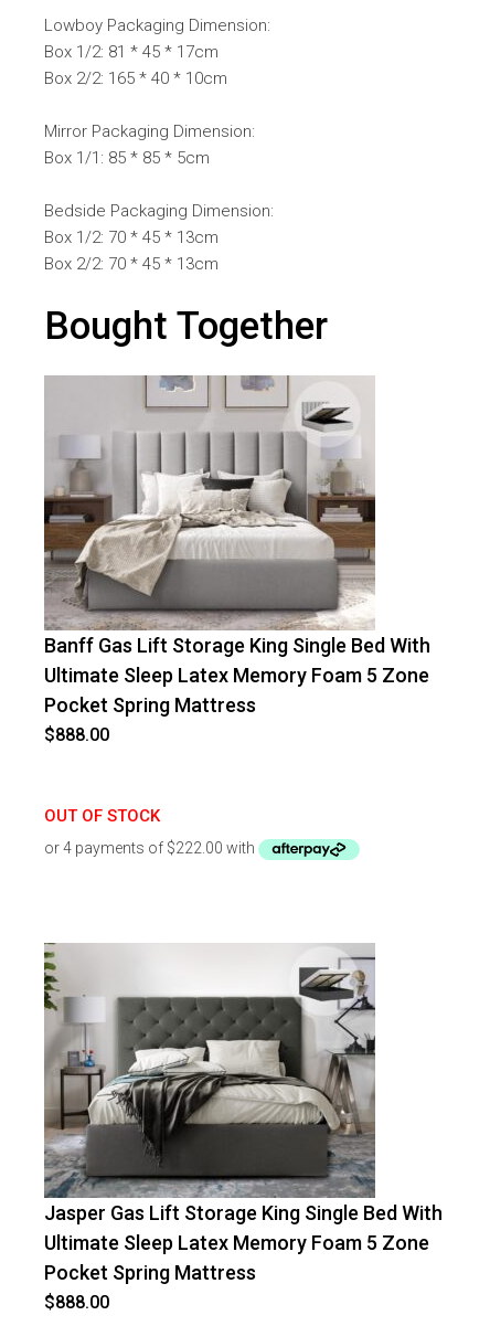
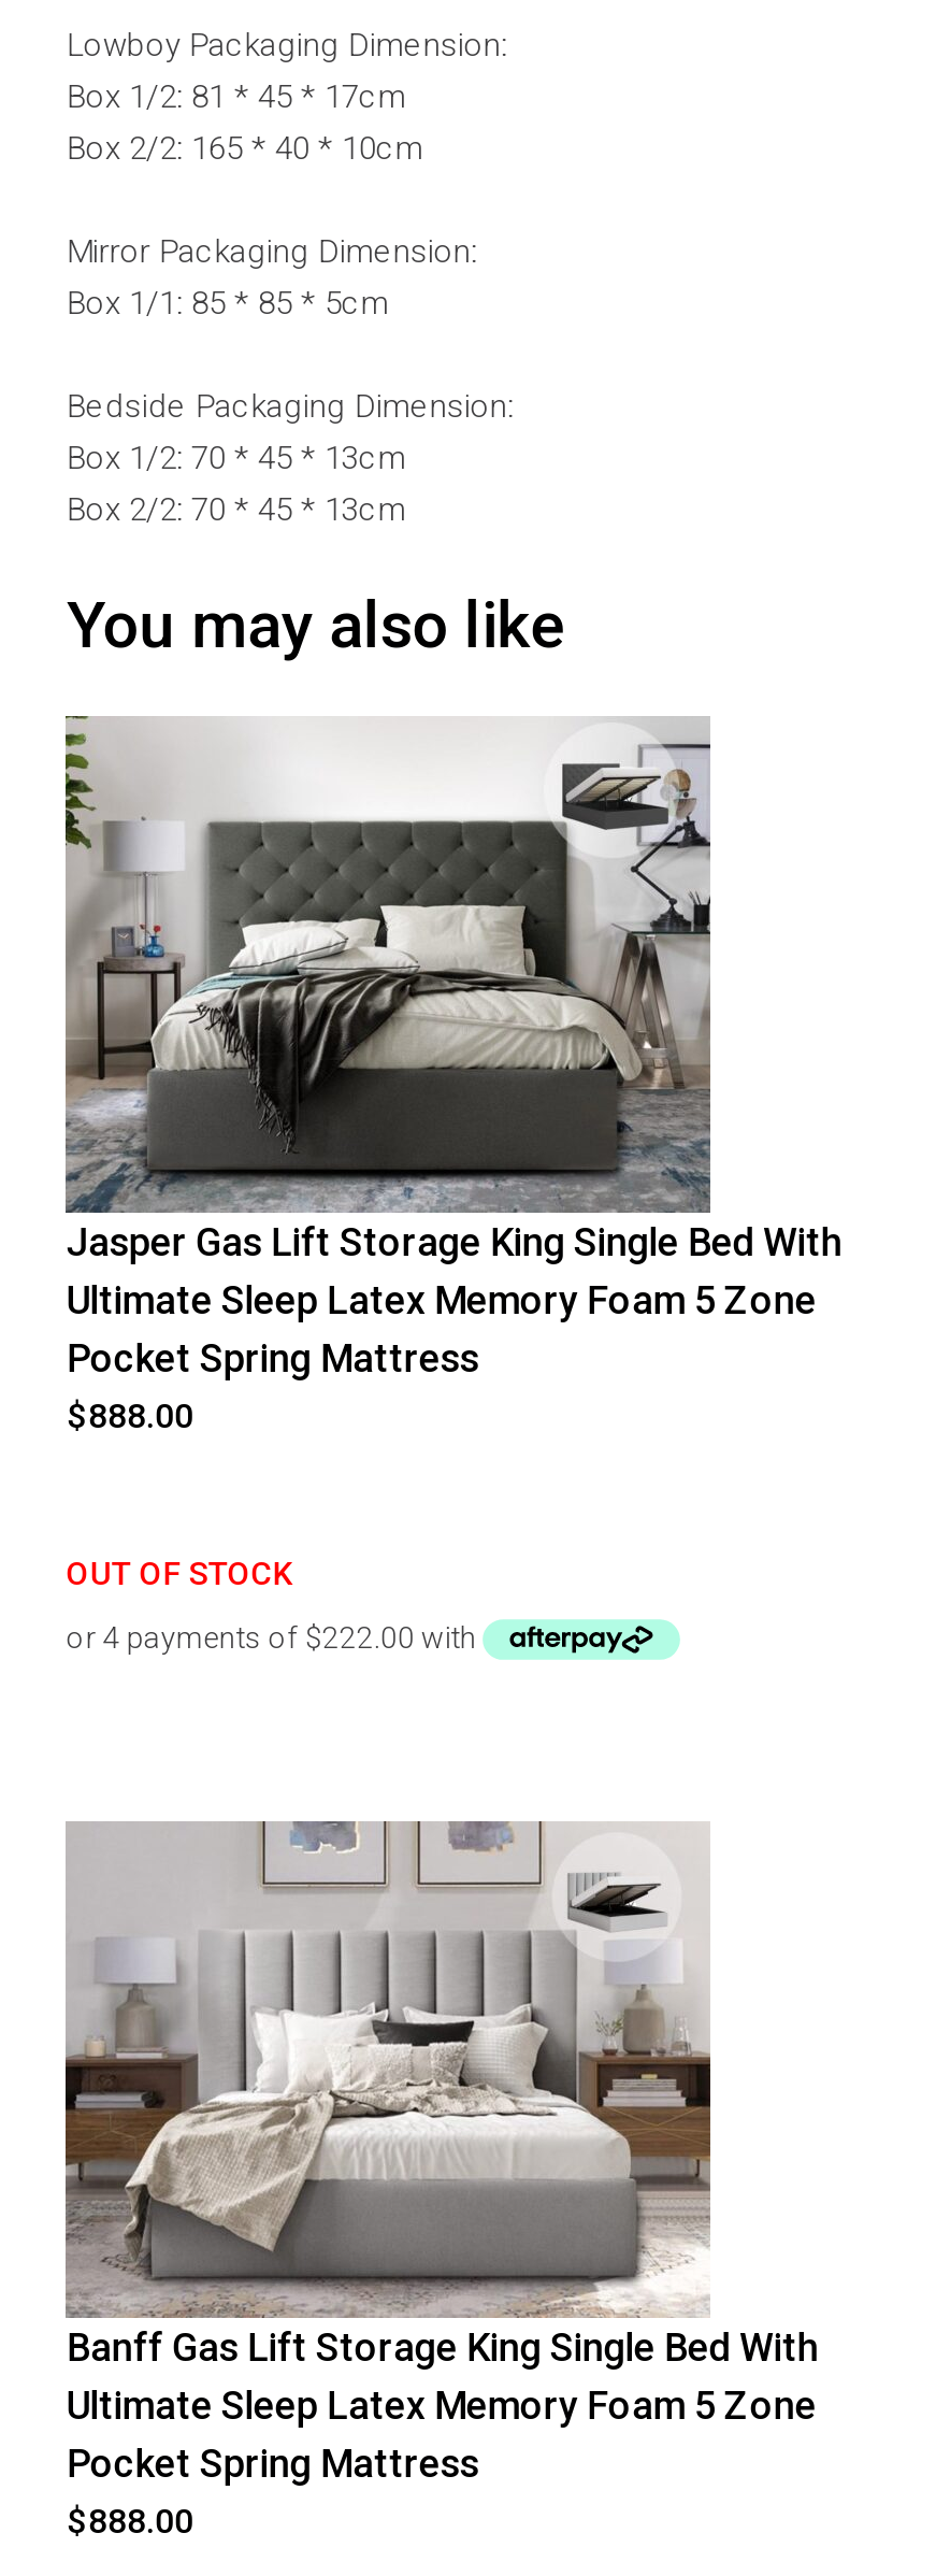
[44,304,328,349] Bought Together -> [66,586,565,661] You may also like
moved [44,375,431,657] -> [66,1820,818,2370]: [image] | Banff Gas Lift Storage King Single Bed With
moved [44,943,443,1225] -> [66,717,842,1263]: [image] | Jasper Gas Lift Storage King Single Bed With

